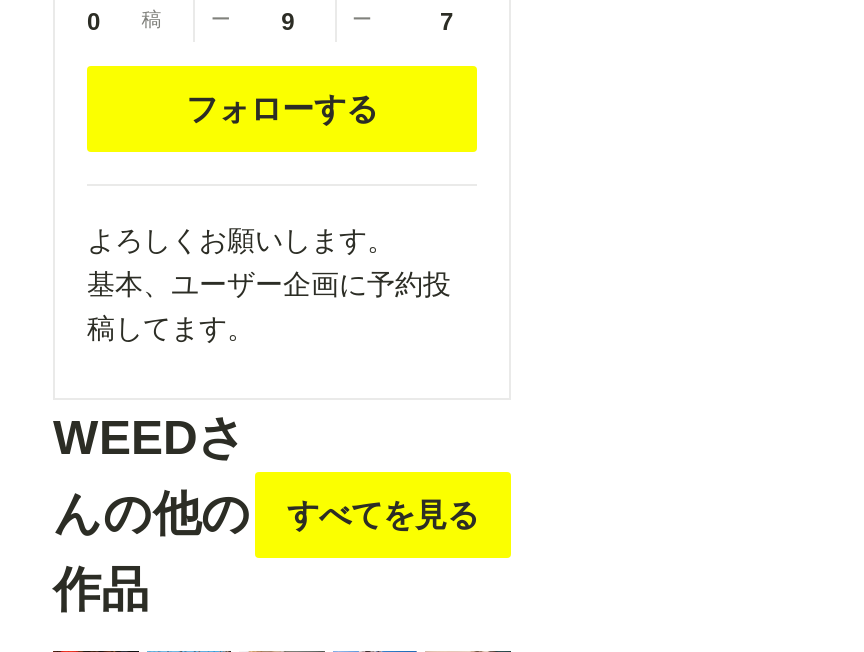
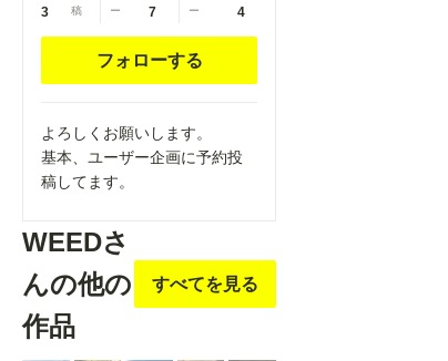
[87,8,162,36] 0 稿 -> [41,4,82,20] 3 稿
[281,8,295,36] 9 -> [149,4,156,20] 7
[440,8,454,36] 7 -> [237,4,245,20] 4

